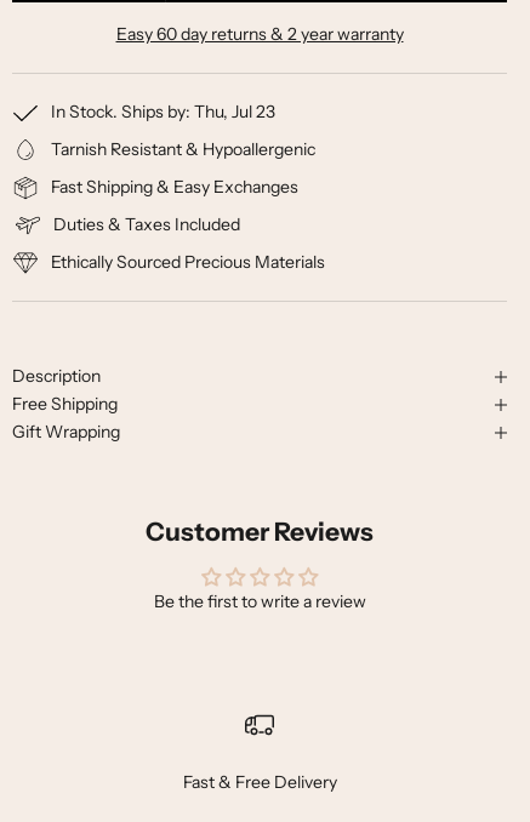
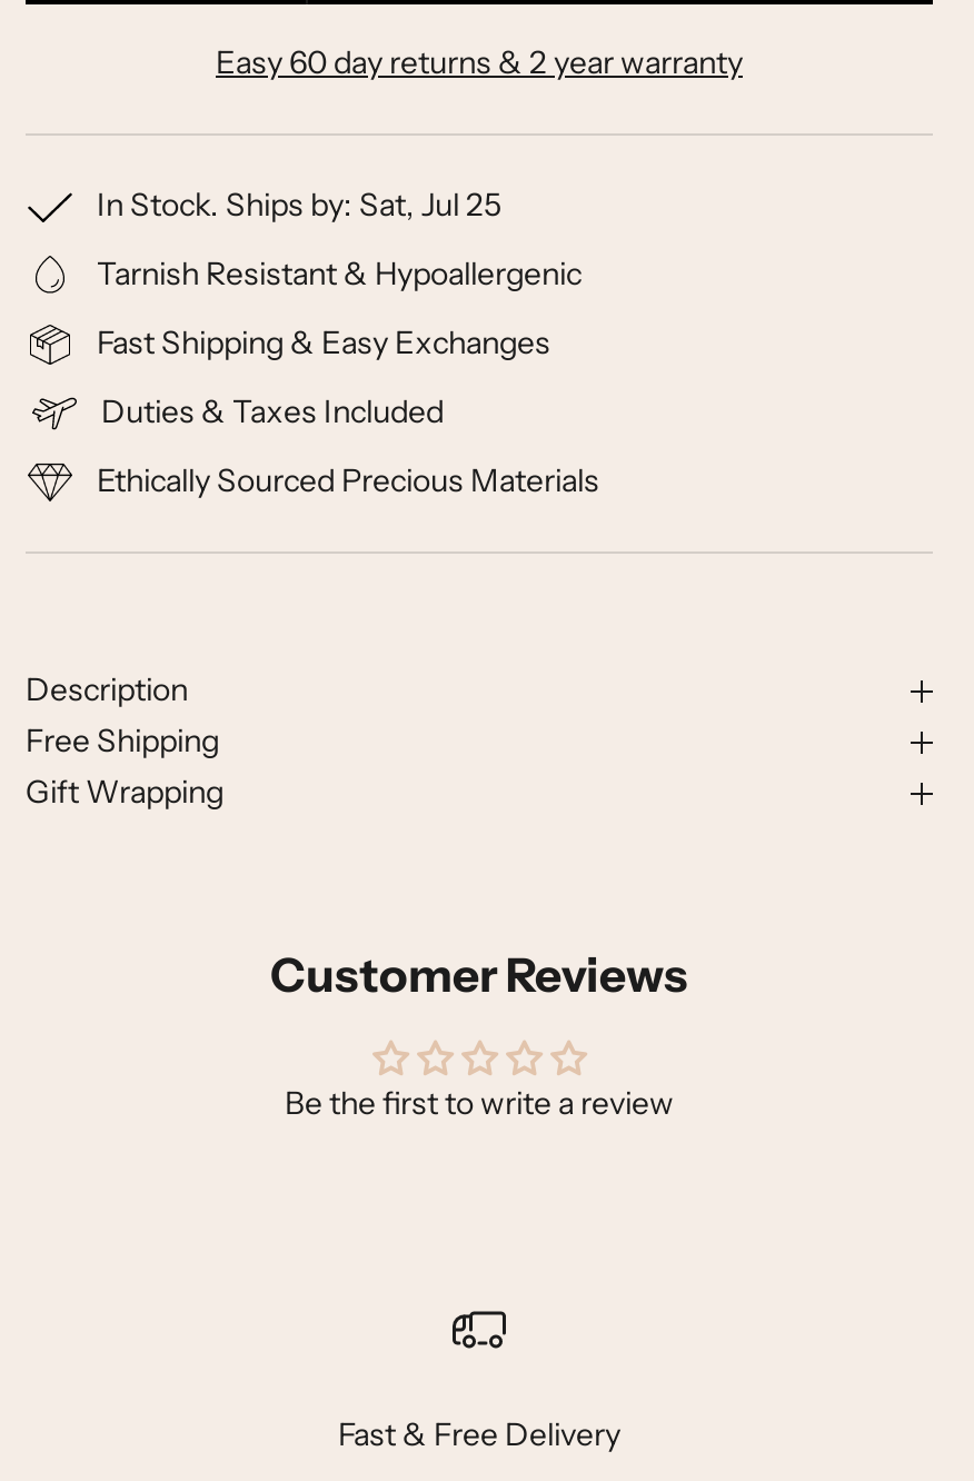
[51,101,275,122] In Stock. Ships by: Thu, Jul 23 -> [97,185,501,225] In Stock. Ships by: Sat, Jul 25

